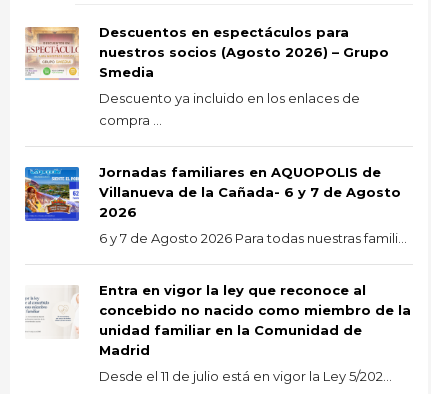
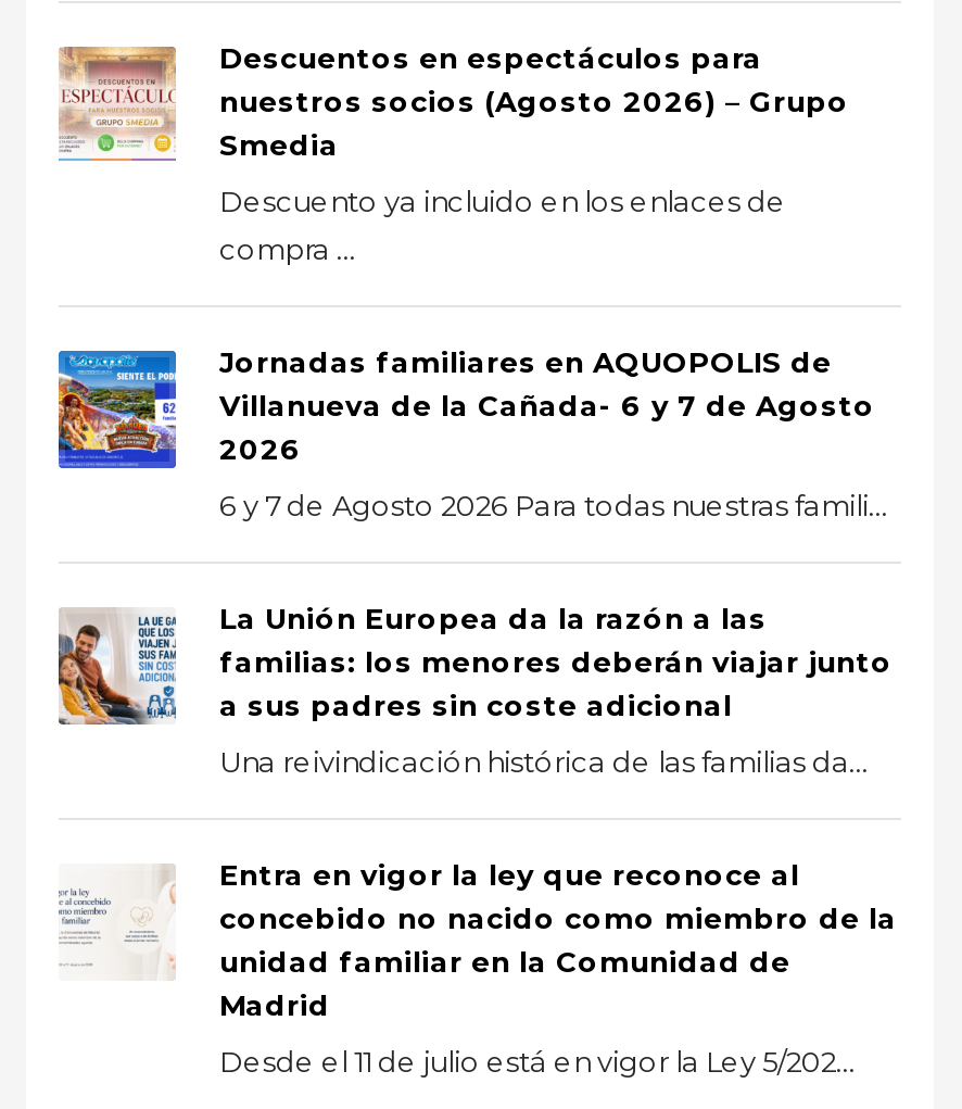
none -> [56,600,893,778] [image] | La Unión Europea da la razón a las | familias: los menores deberán viajar junto | a sus padres sin coste adicional | Una reivindicación histórica de las familias da...

